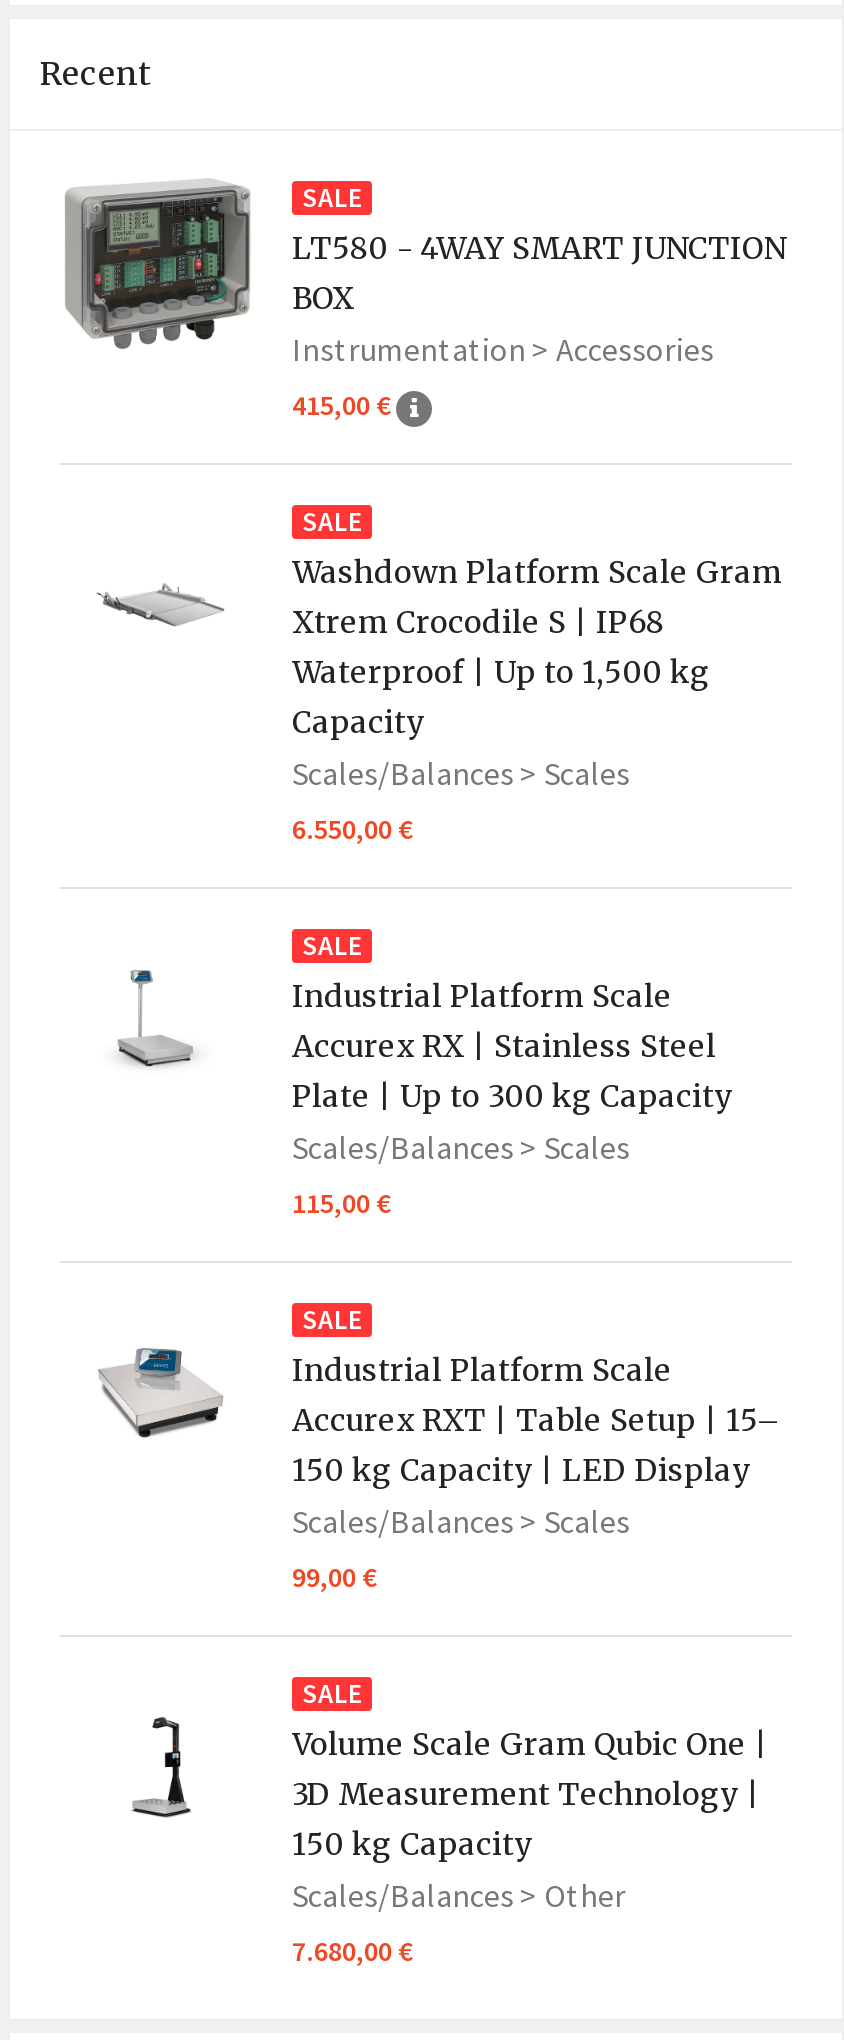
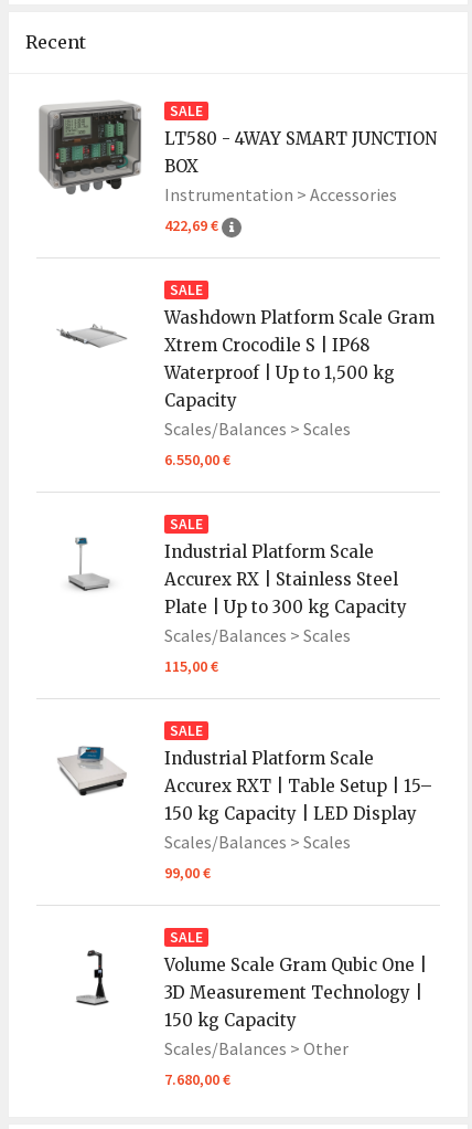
[292,388,396,424] 415,00 € -> [164,215,222,235] 422,69 €

